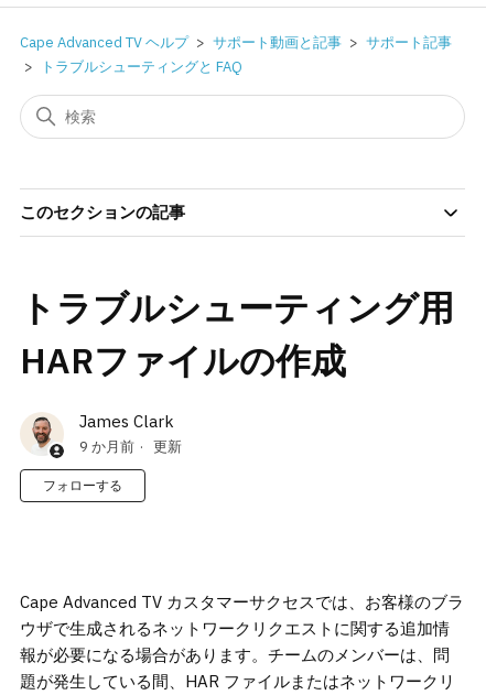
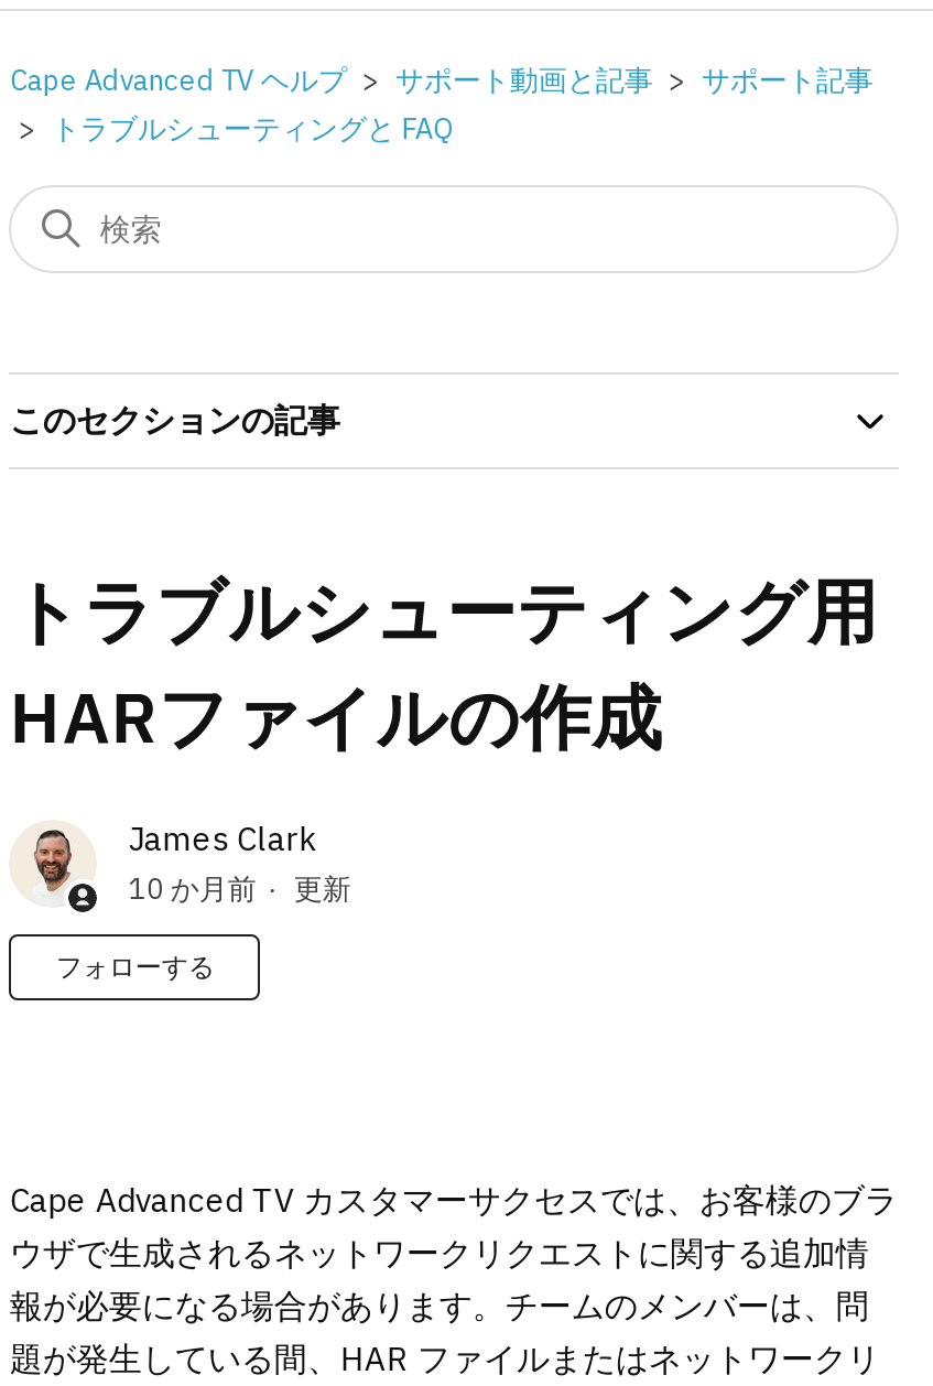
[80,438,182,456] 9 か月前 更新 -> [129,871,351,909] 10 か月前 更新

